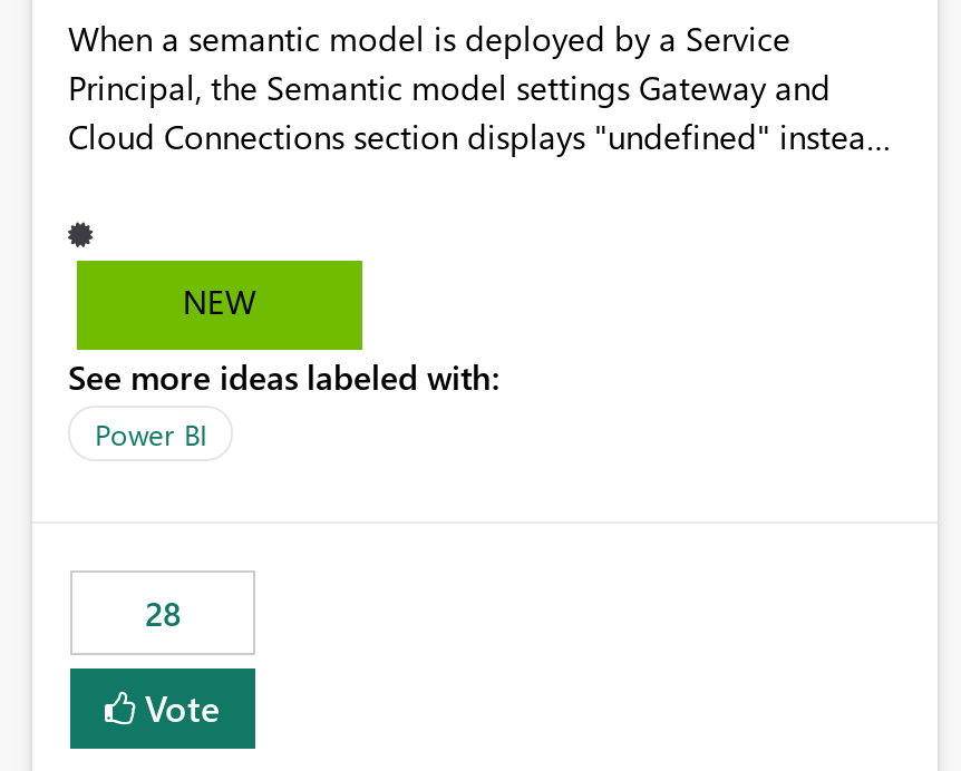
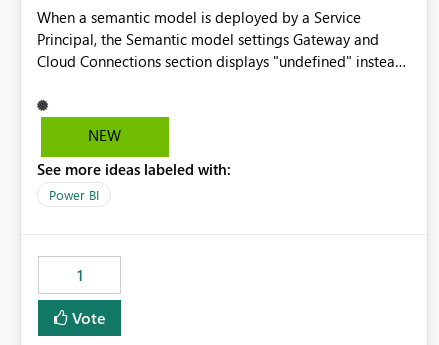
[145,591,181,636] 28 -> [76,265,82,285] 1

